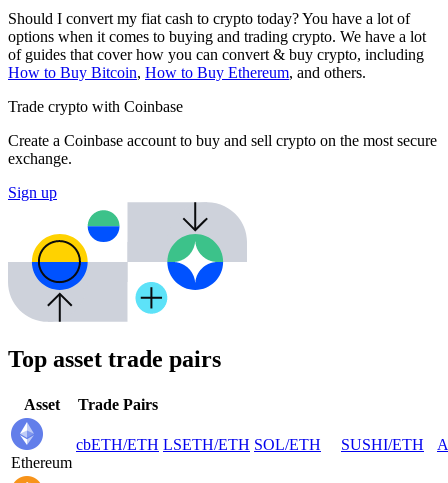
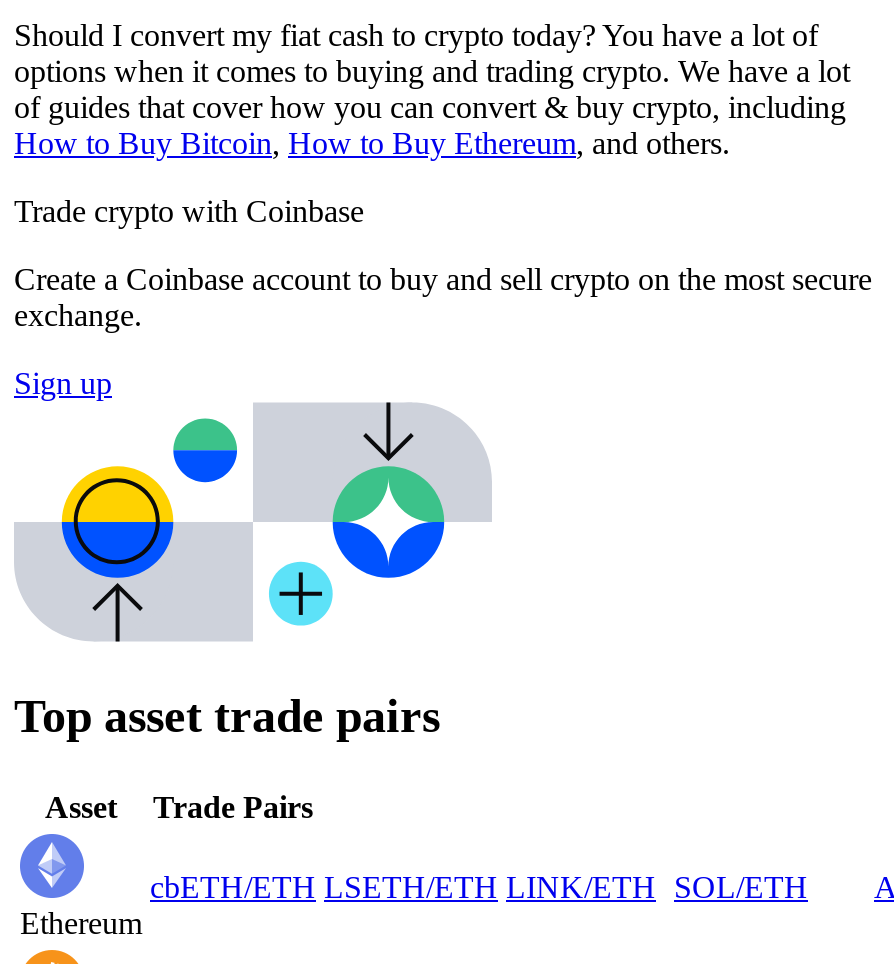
[76,436,424,453] cbETH/ETH LSETH/ETH SOL /ETH | SUSHI/ETH -> [150,869,808,903] cbETH/ETH LSETH/ETH LINK/ETH SOL /ETH

